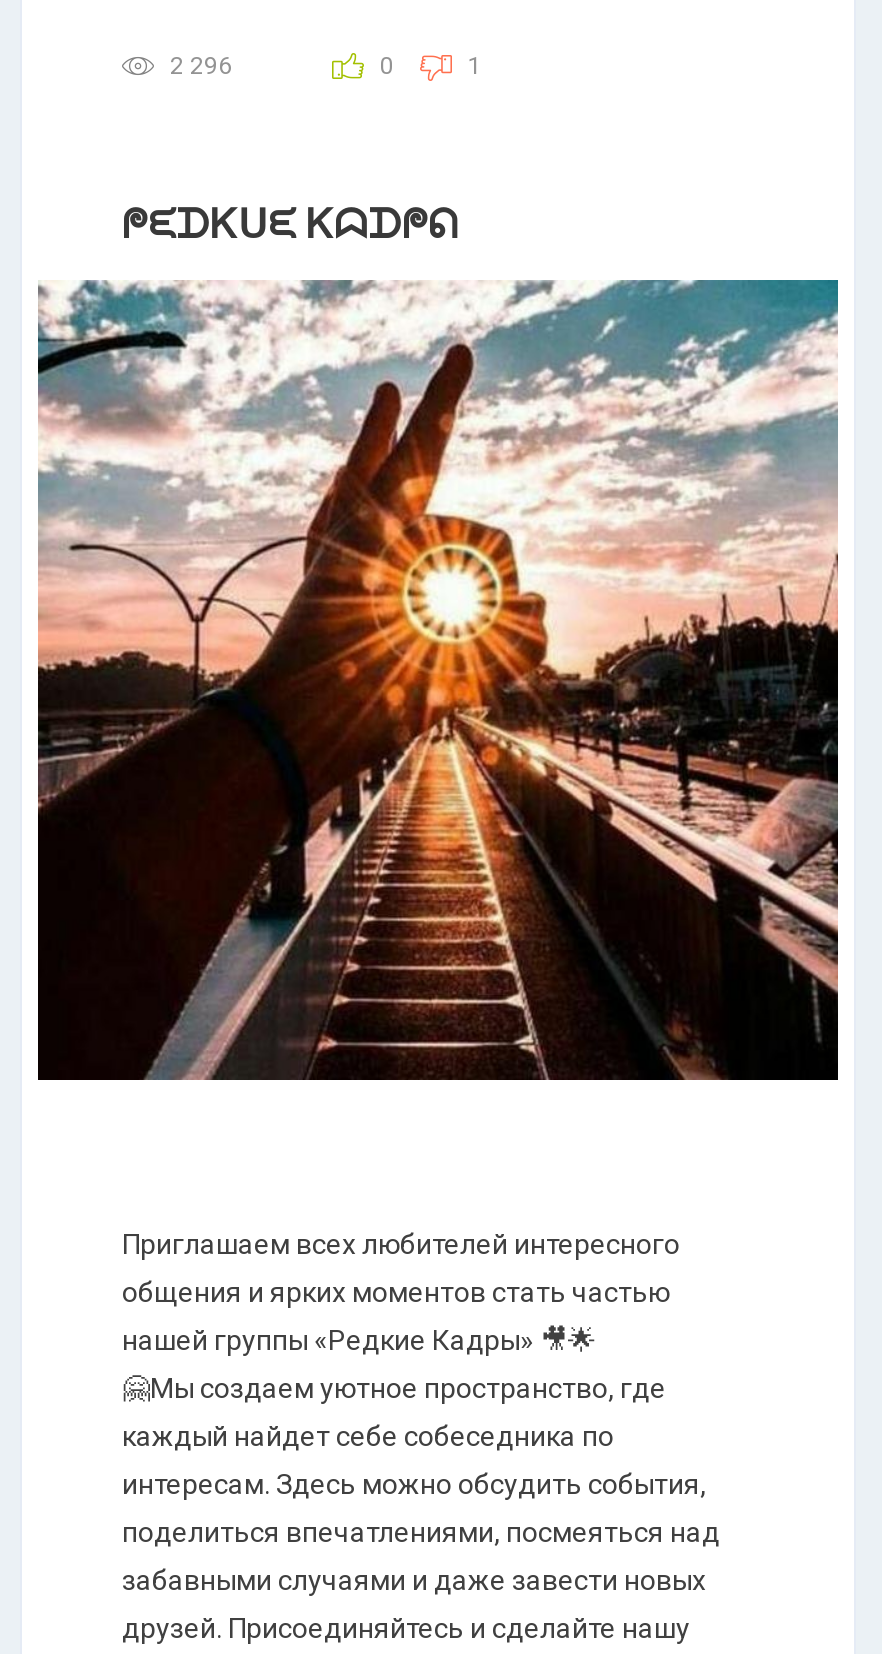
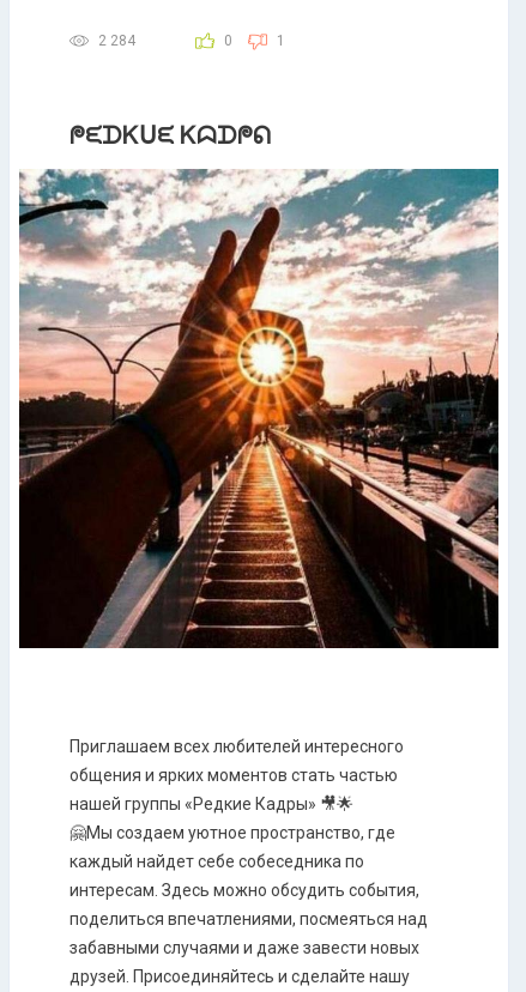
[170,52,232,80] 2 296 -> [98,32,135,49] 2 284

